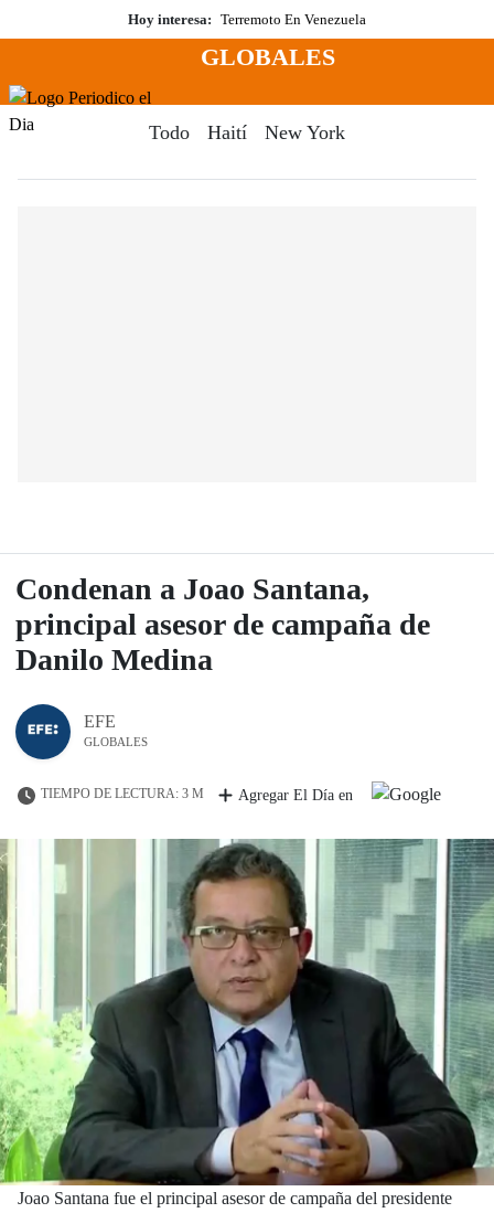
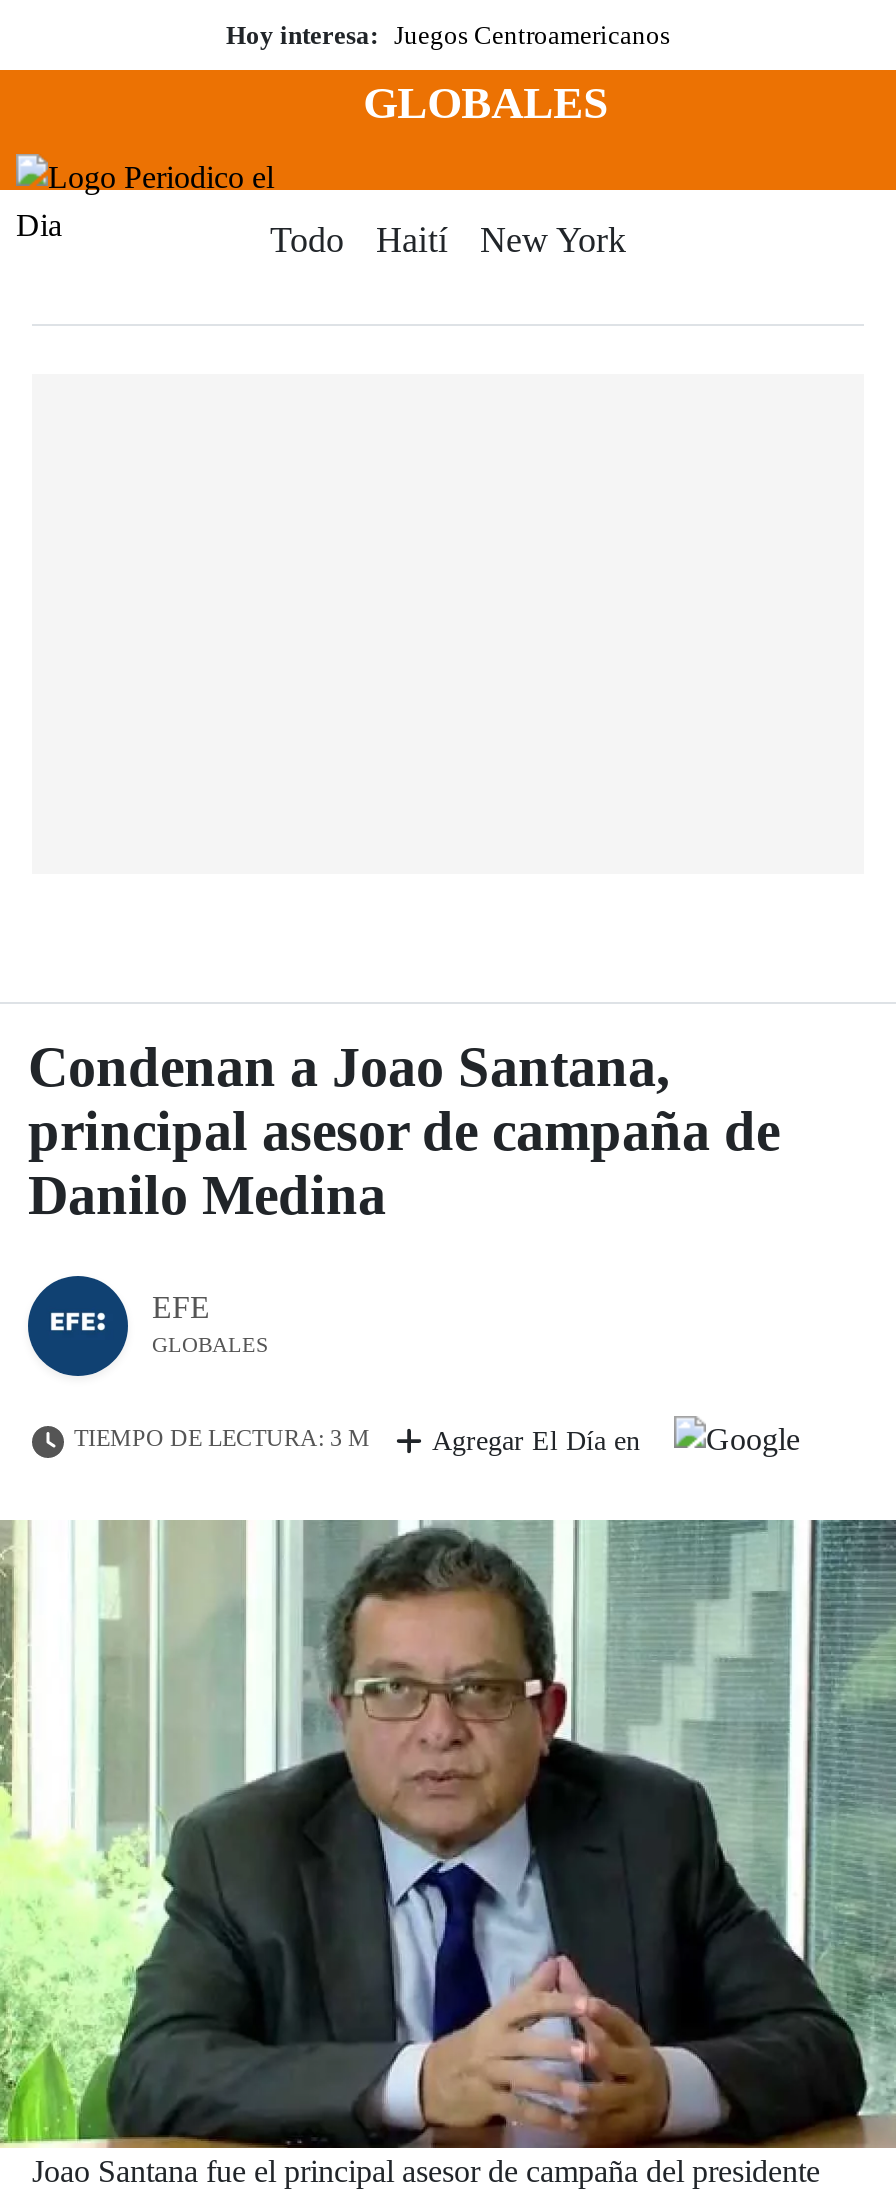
[128,11,366,28] Hoy interesa: Terremoto En Venezuela -> [226,20,670,50] Hoy interesa: Juegos Centroamericanos

